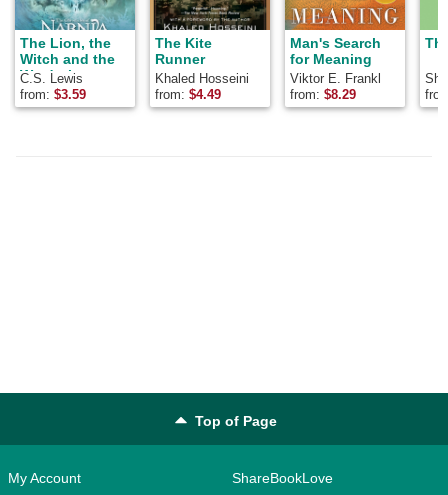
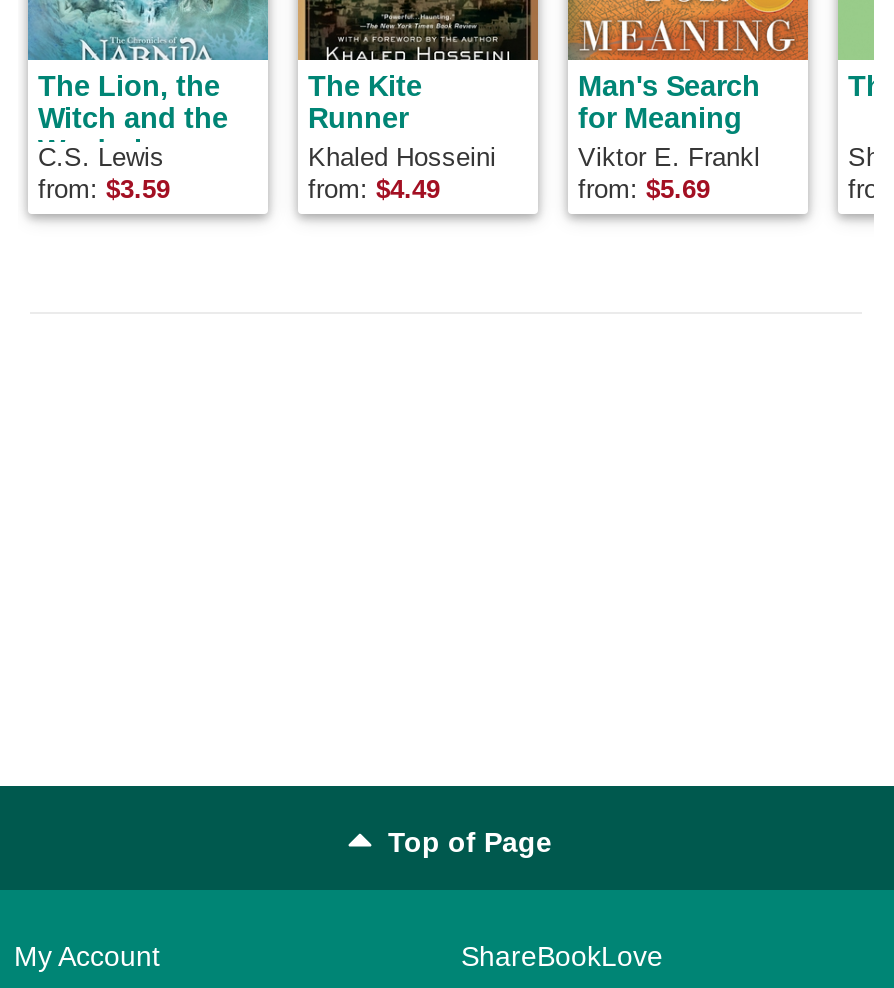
[290,87,356,102] from: $8.29 -> [578,174,710,204] from: $5.69

